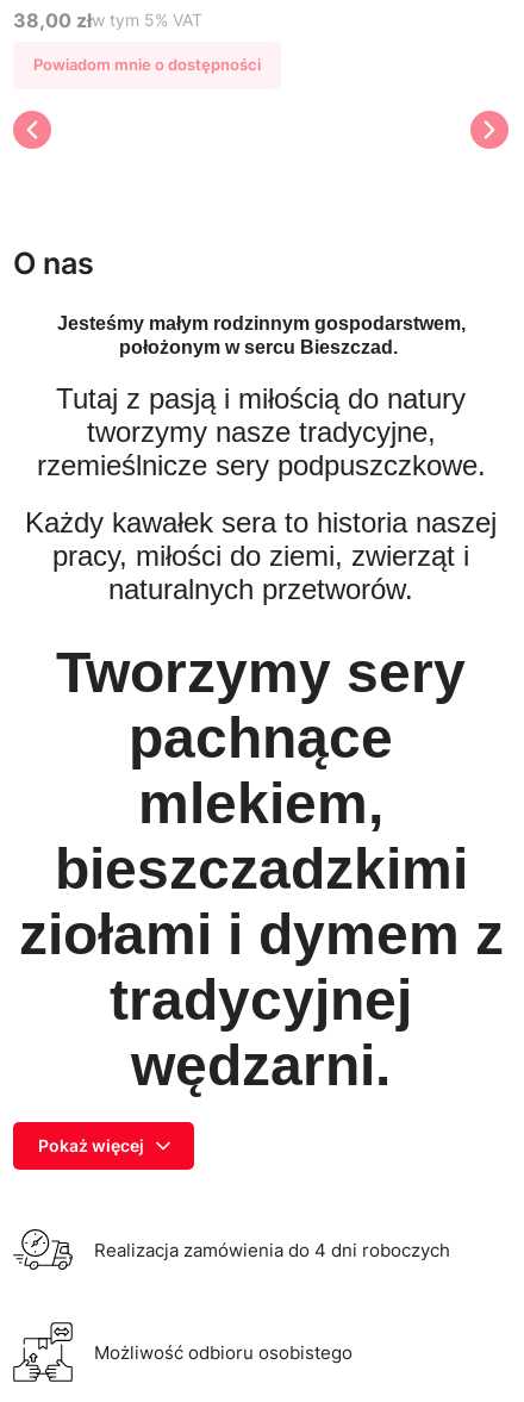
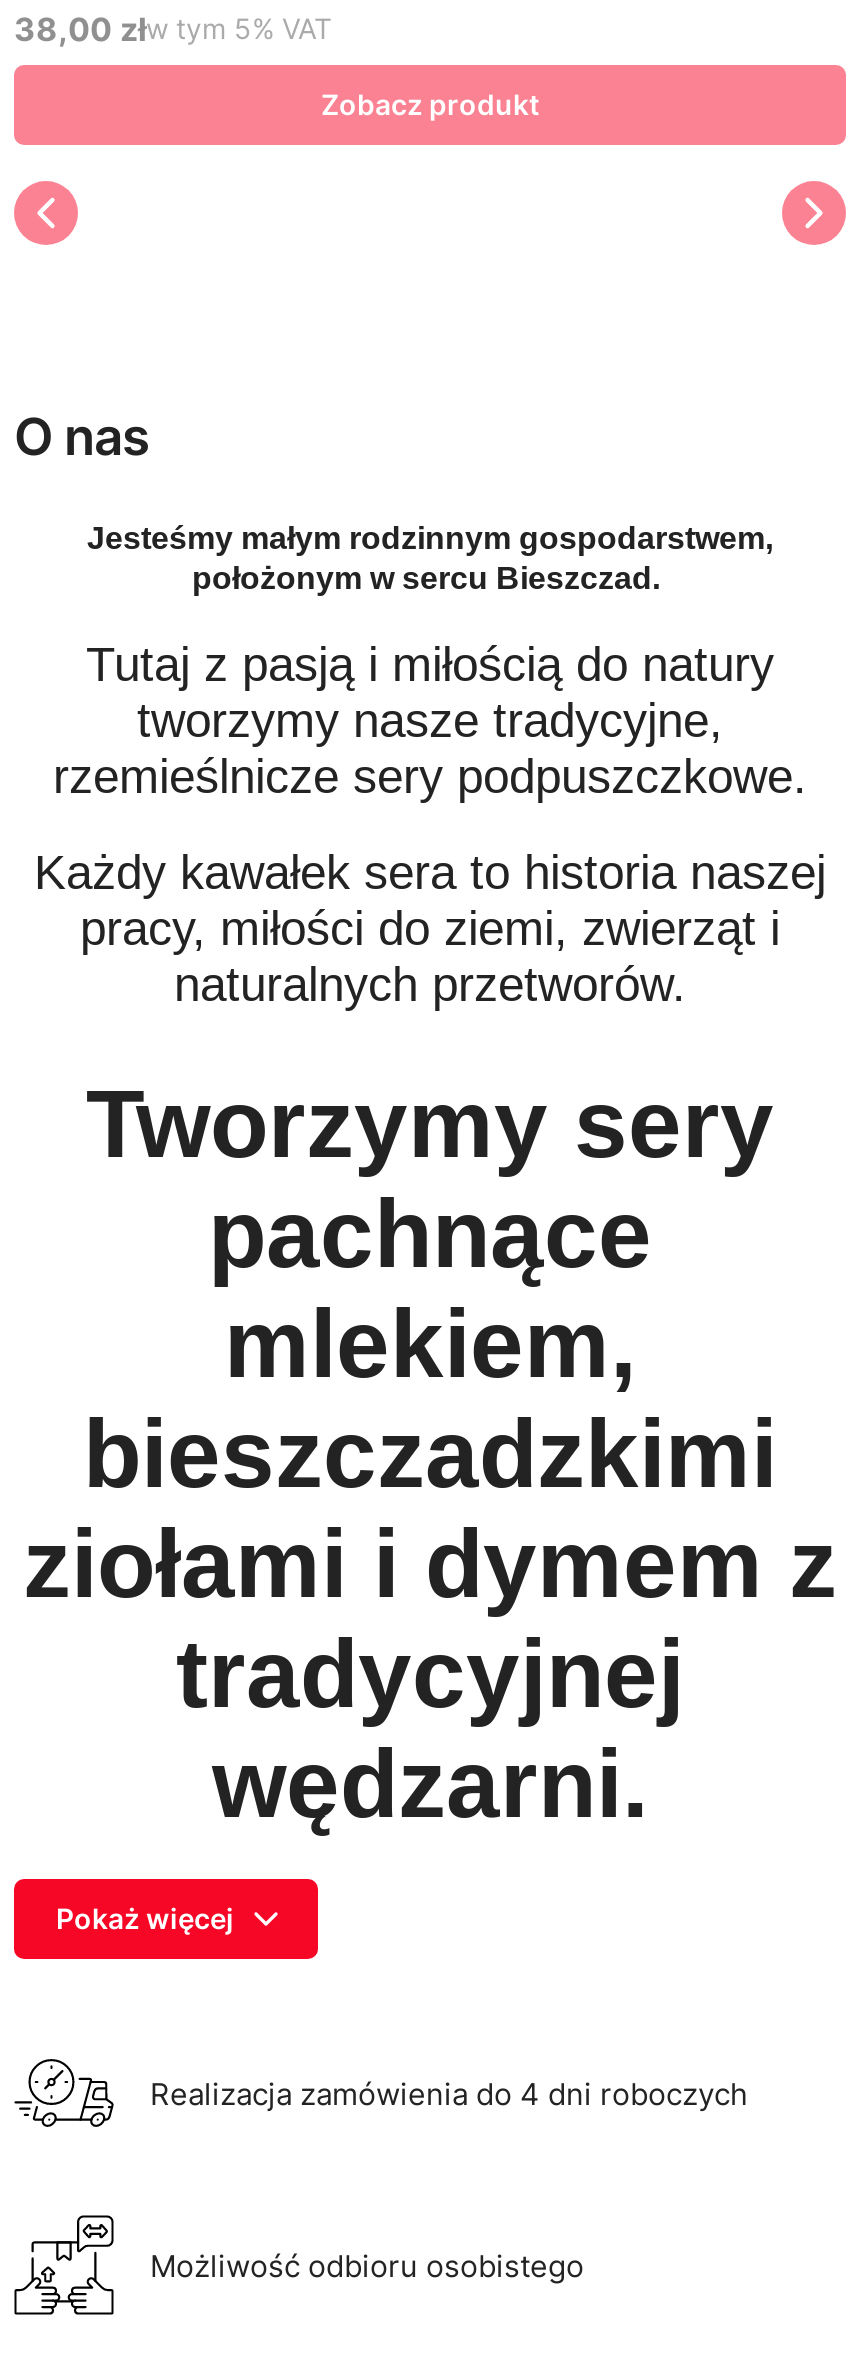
[33,56,261,74] Powiadom mnie o dostępności -> [321,87,539,121] Zobacz produkt

